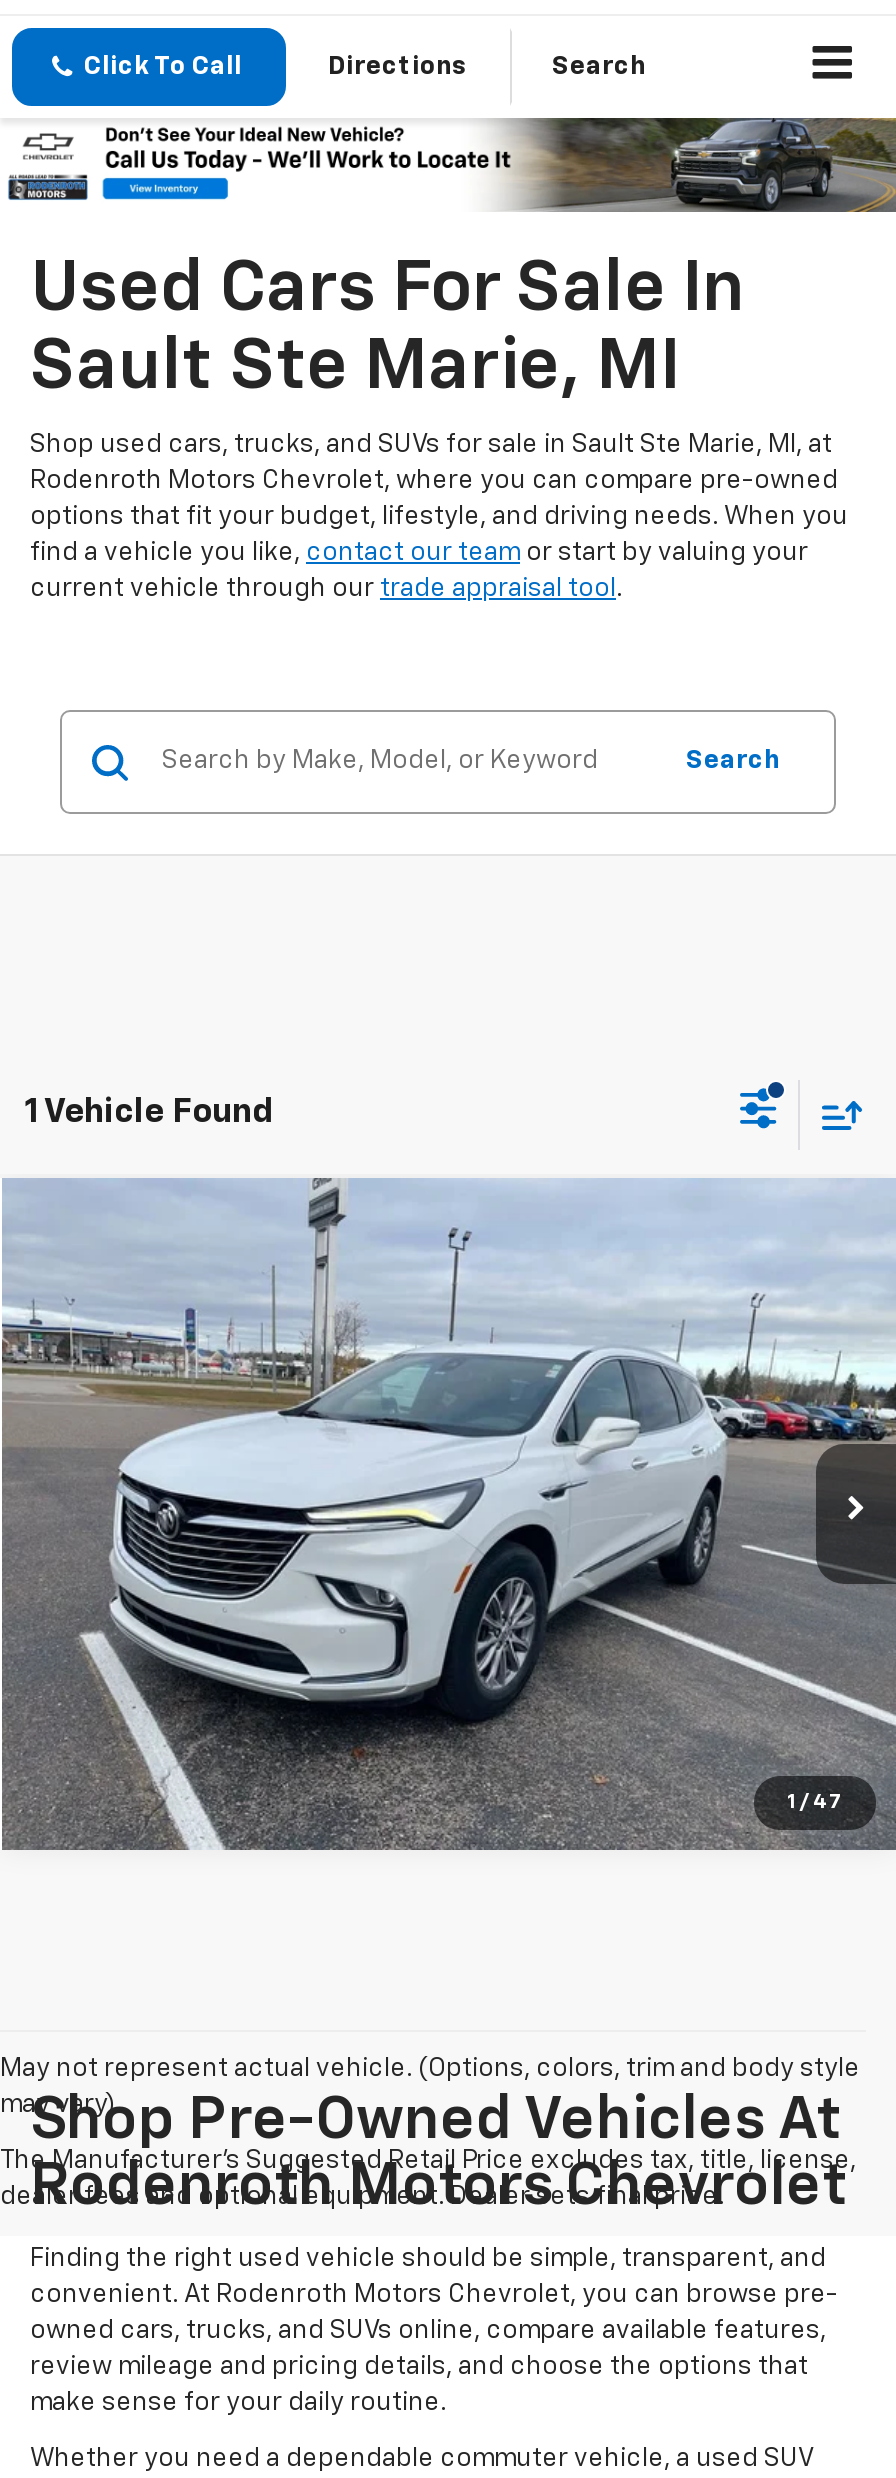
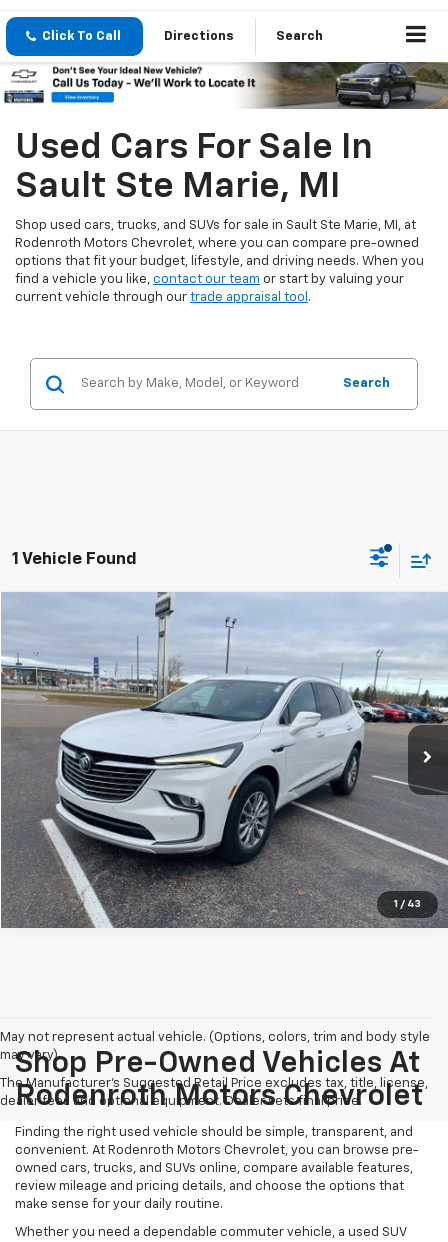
[787,1792,843,1812] 1 / 47 -> [394,899,421,909] 1 / 43

